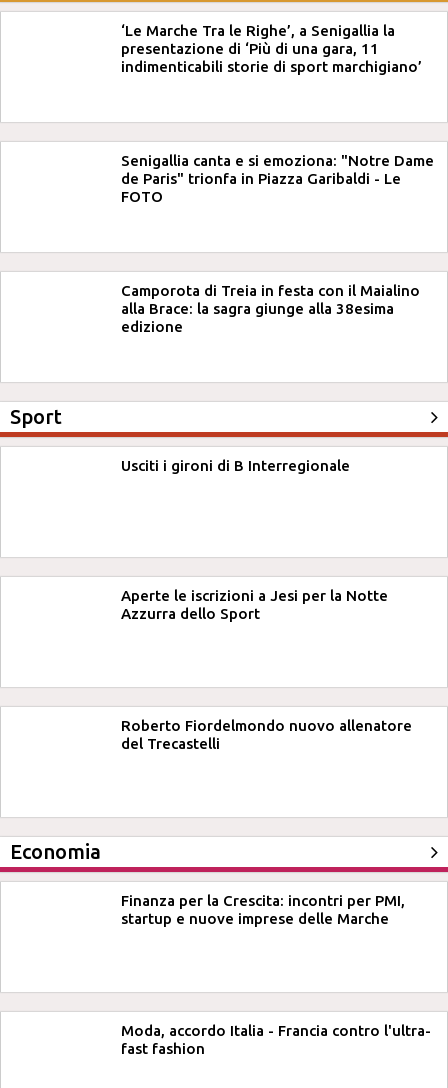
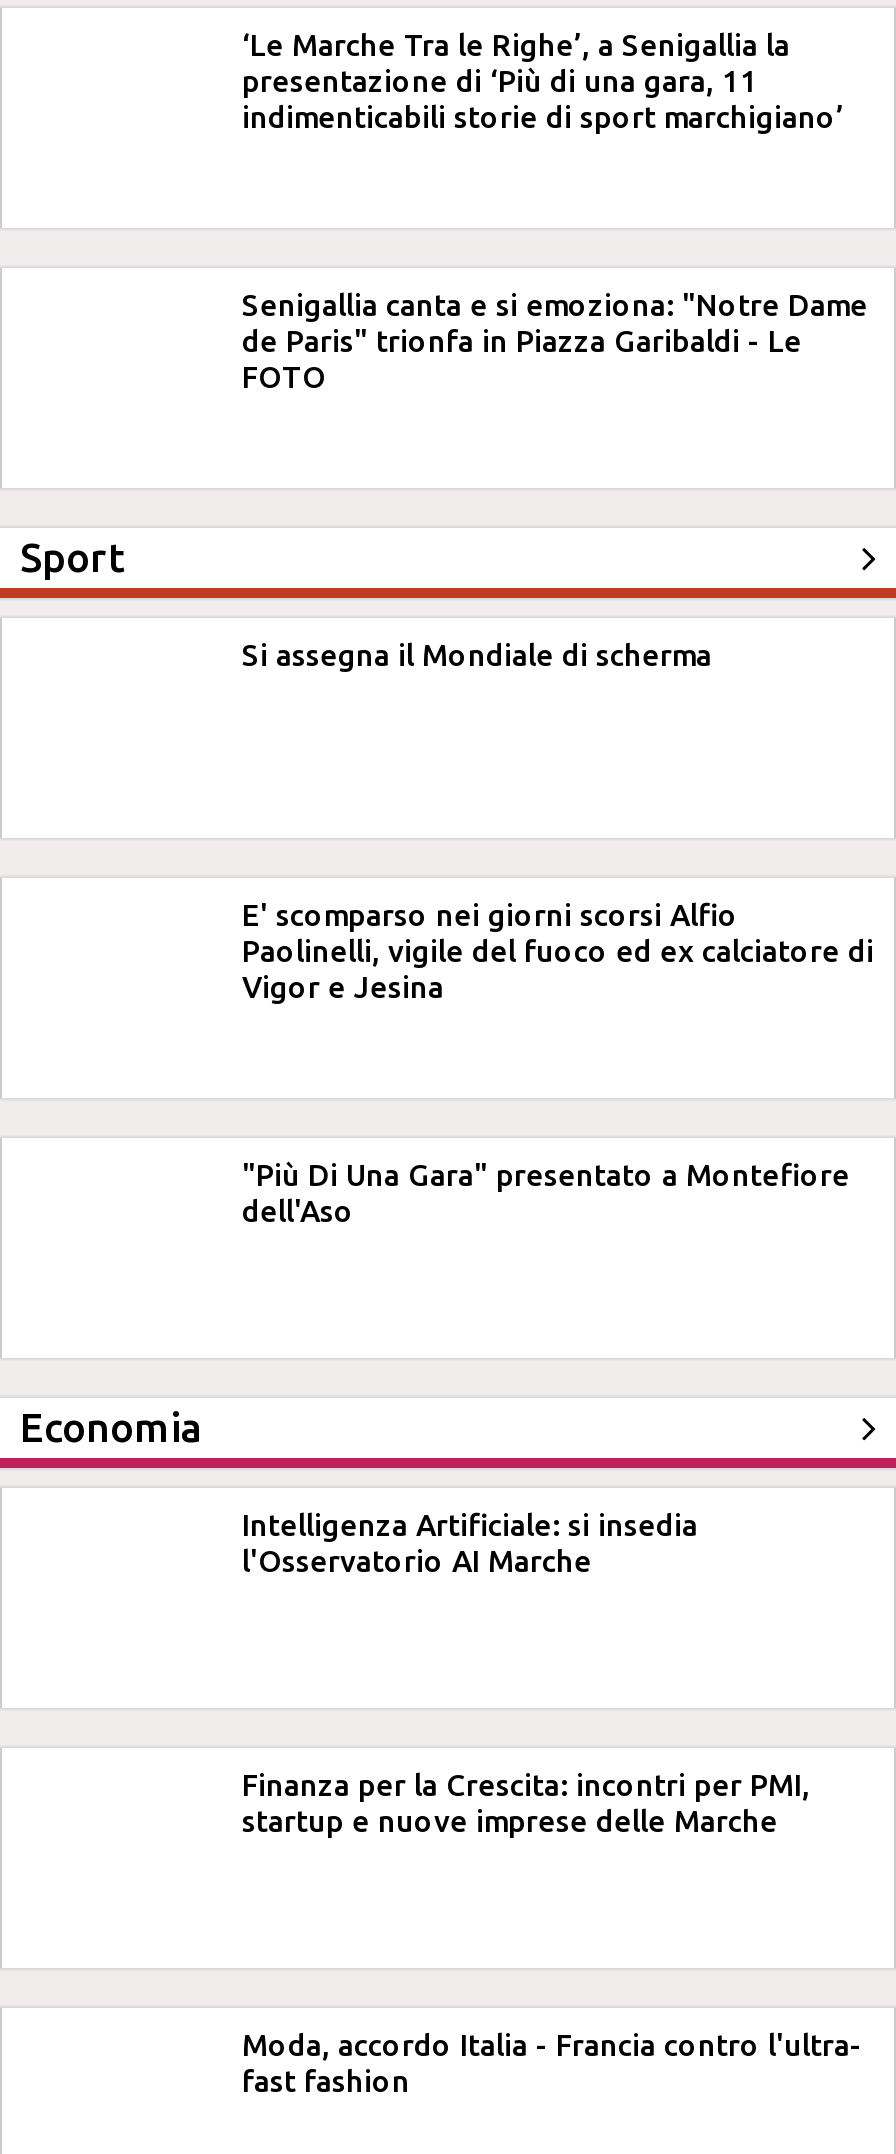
[121,282,420,335] Camporota di Treia in festa con il Maialino | alla Brace: la sagra giunge alla 38esima | edizione -> none
moved [10,405,62,428] -> [20,534,124,580]: Sport
[121,457,350,474] Usciti i gironi di B Interregionale -> [242,638,712,672] Si assegna il Mondiale di scherma
[121,587,388,622] Aperte le iscrizioni a Jesi per la Notte | Azzurra dello Sport -> [242,898,874,1004] E' scomparso nei giorni scorsi Alfio | Paolinelli, vigile del fuoco ed ex calciatore di | Vigor e Jesina
[121,717,412,752] Roberto Fiordelmondo nuovo allenatore | del Trecastelli -> [242,1158,850,1228] "Più Di Una Gara" presentato a Montefiore | dell'Aso
moved [10,840,101,863] -> [20,1404,202,1450]: Economia
none -> [242,1508,698,1578] Intelligenza Artificiale: si insedia | l'Osservatorio AI Marche

